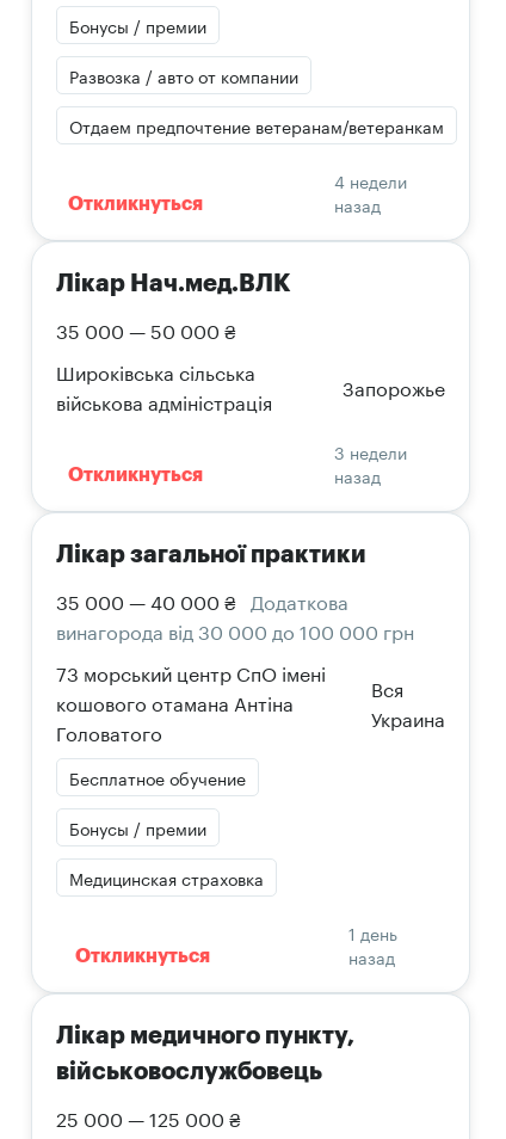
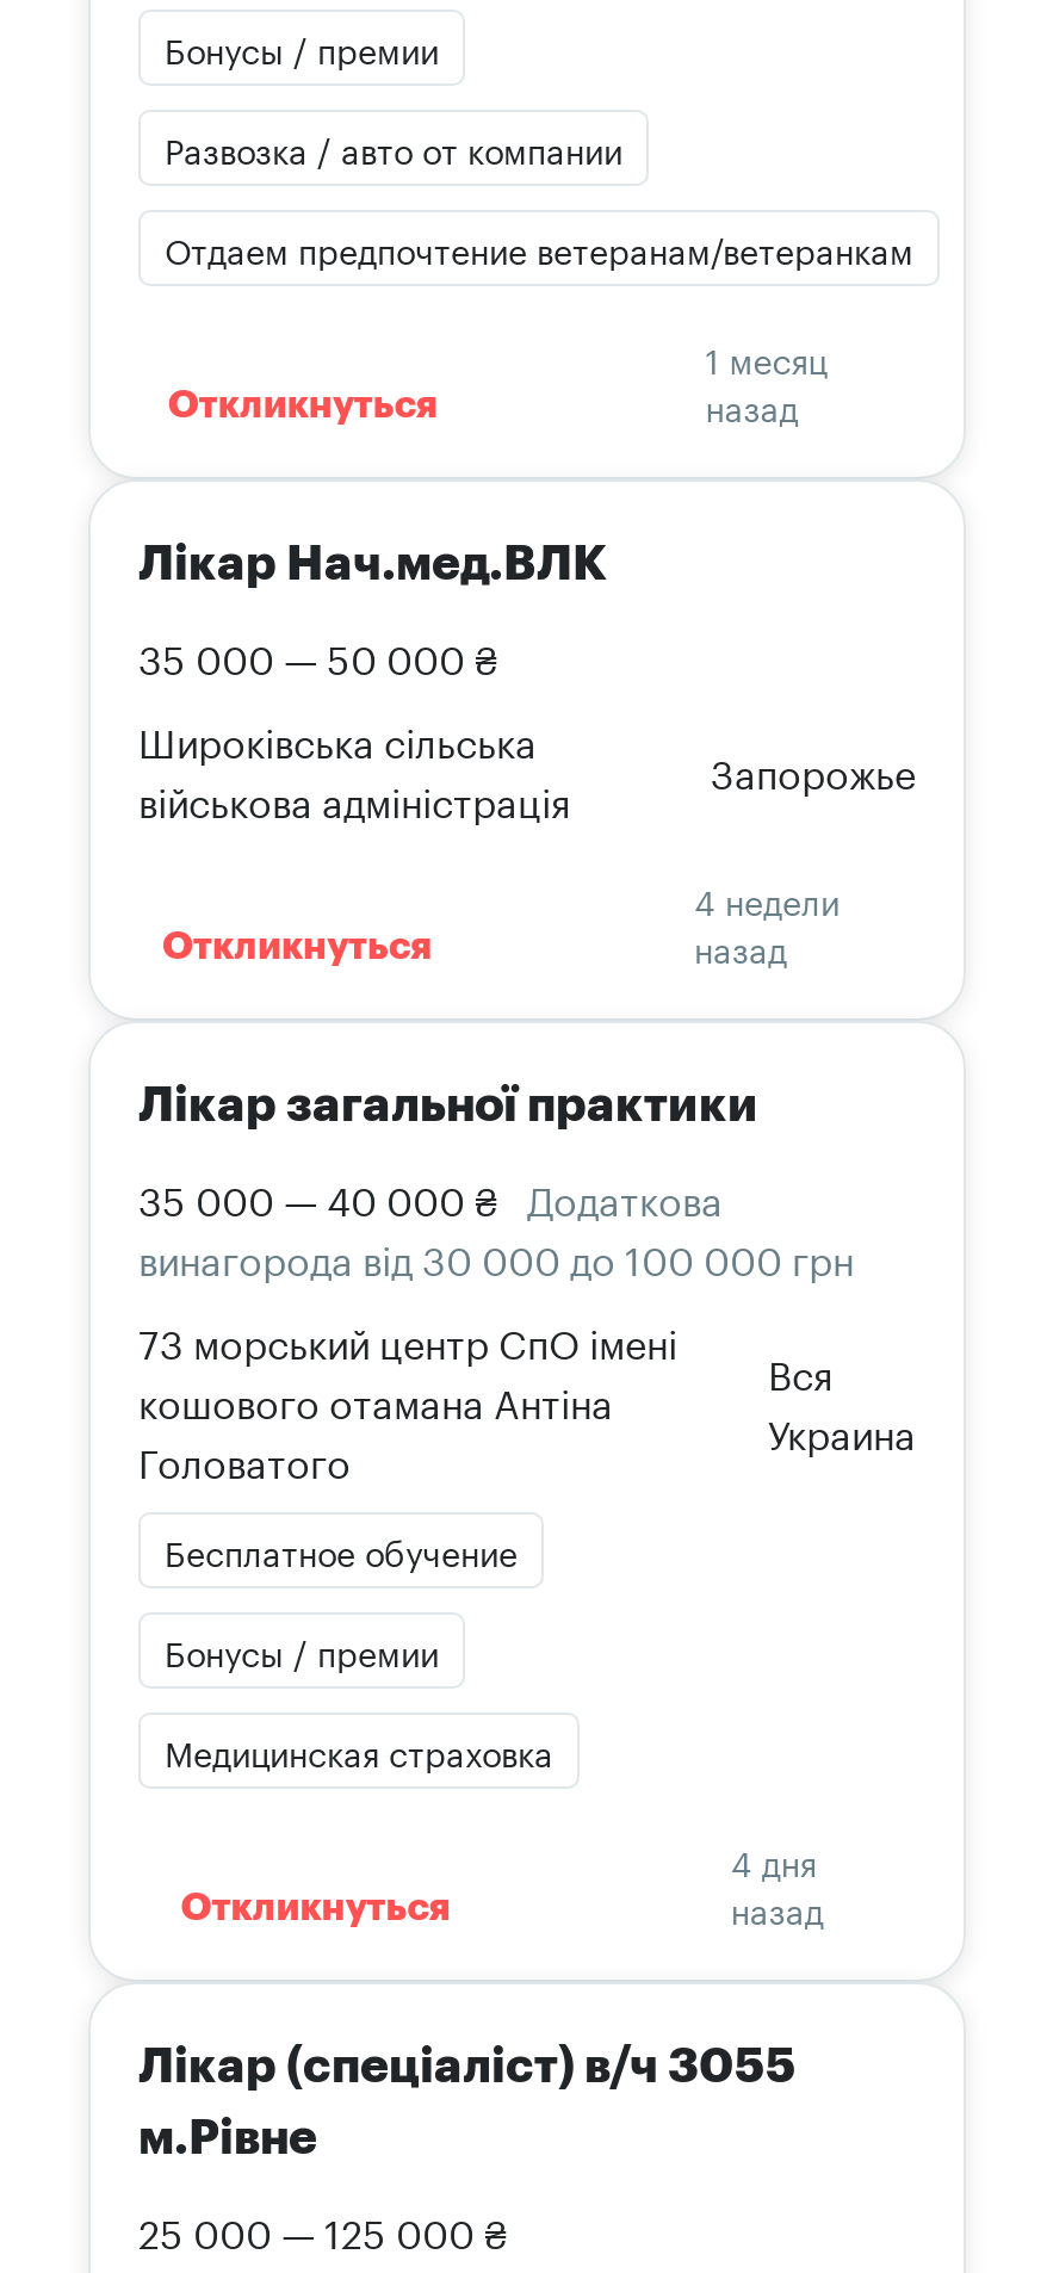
[334,167,407,193] 4 недели -> [705,332,827,384] 1 месяц
[334,438,407,464] 3 недели -> [694,873,840,925] 4 недели
[348,919,397,946] 1 день -> [731,1834,817,1887] 4 дня
[56,1024,354,1048] Лікар медичного пункту, -> [138,2044,797,2092] Лікар (спеціаліст) в/ч 3055
[56,1060,322,1084] військовослужбовець -> [138,2116,317,2163] м.Рівне

